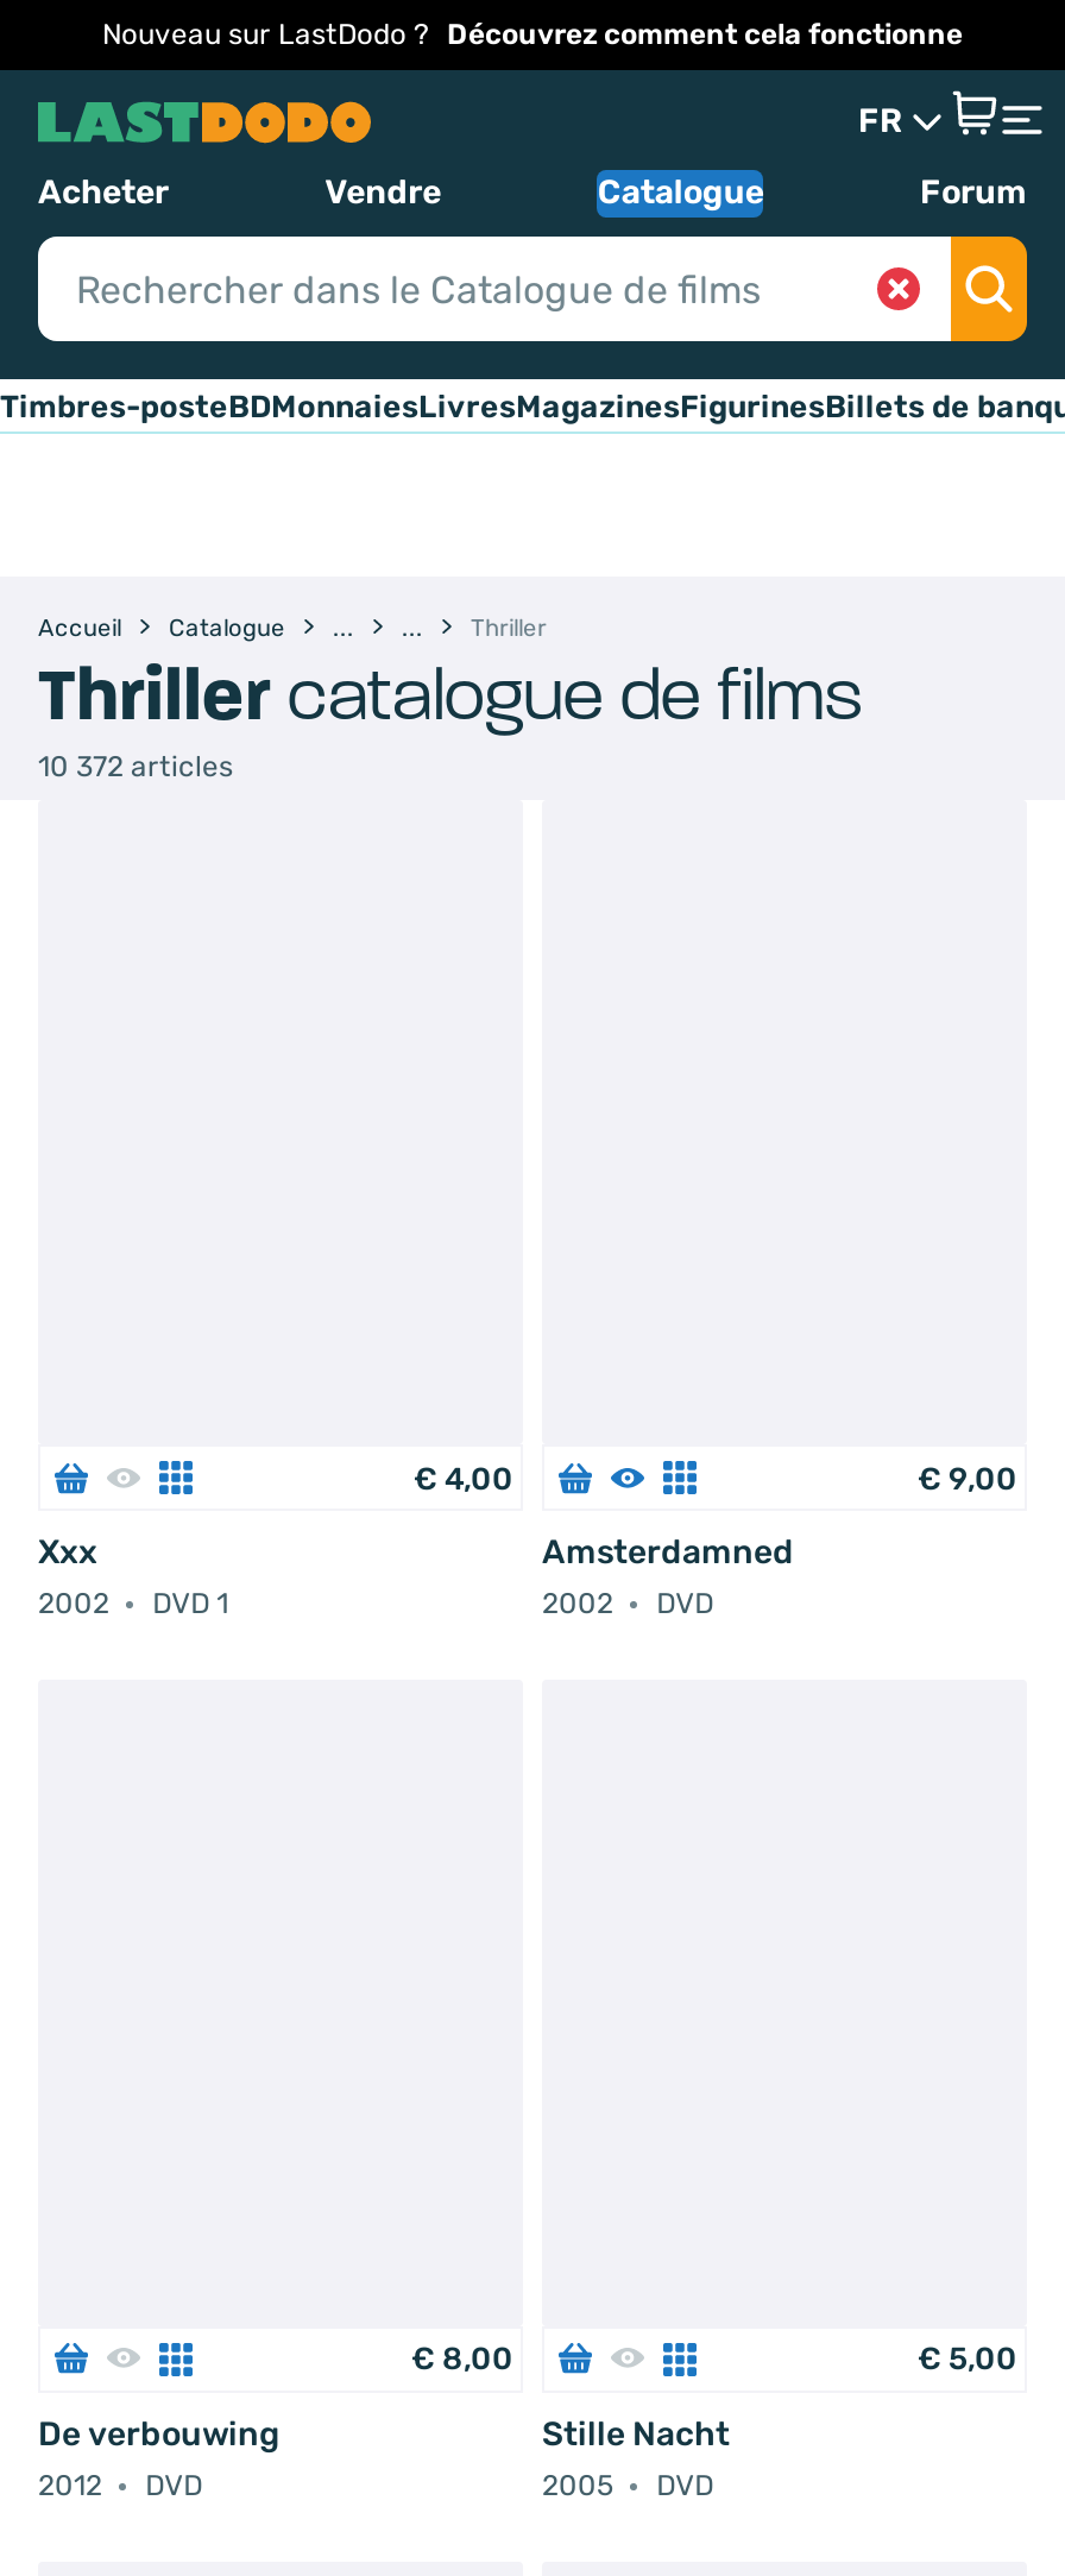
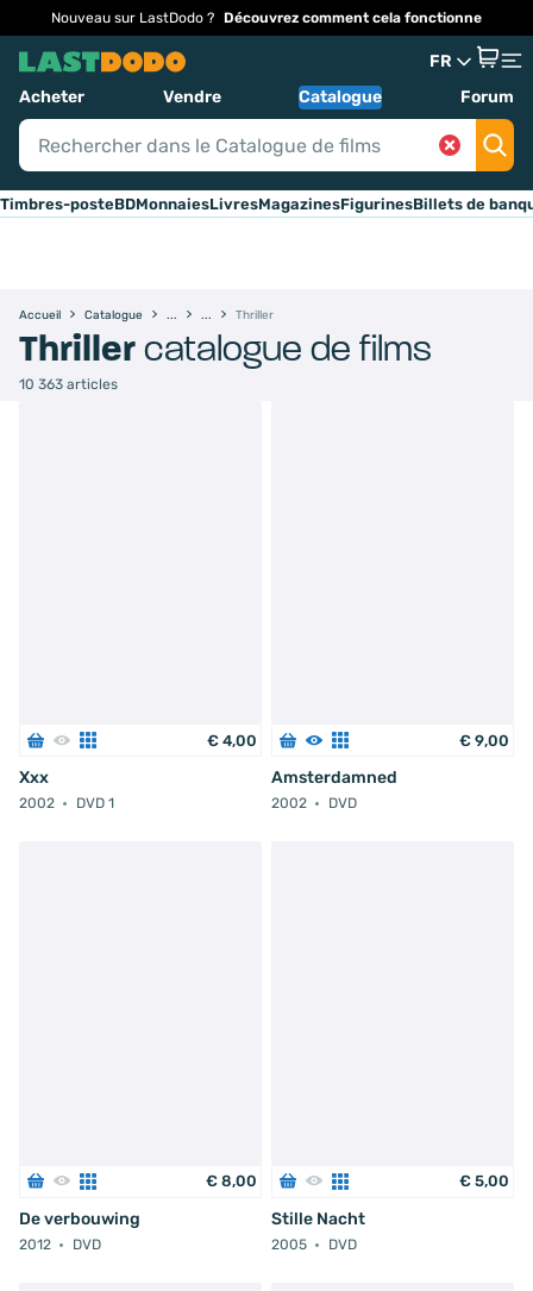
[38,750,233,783] 10 372 articles -> [19,376,118,393] 10 363 articles

